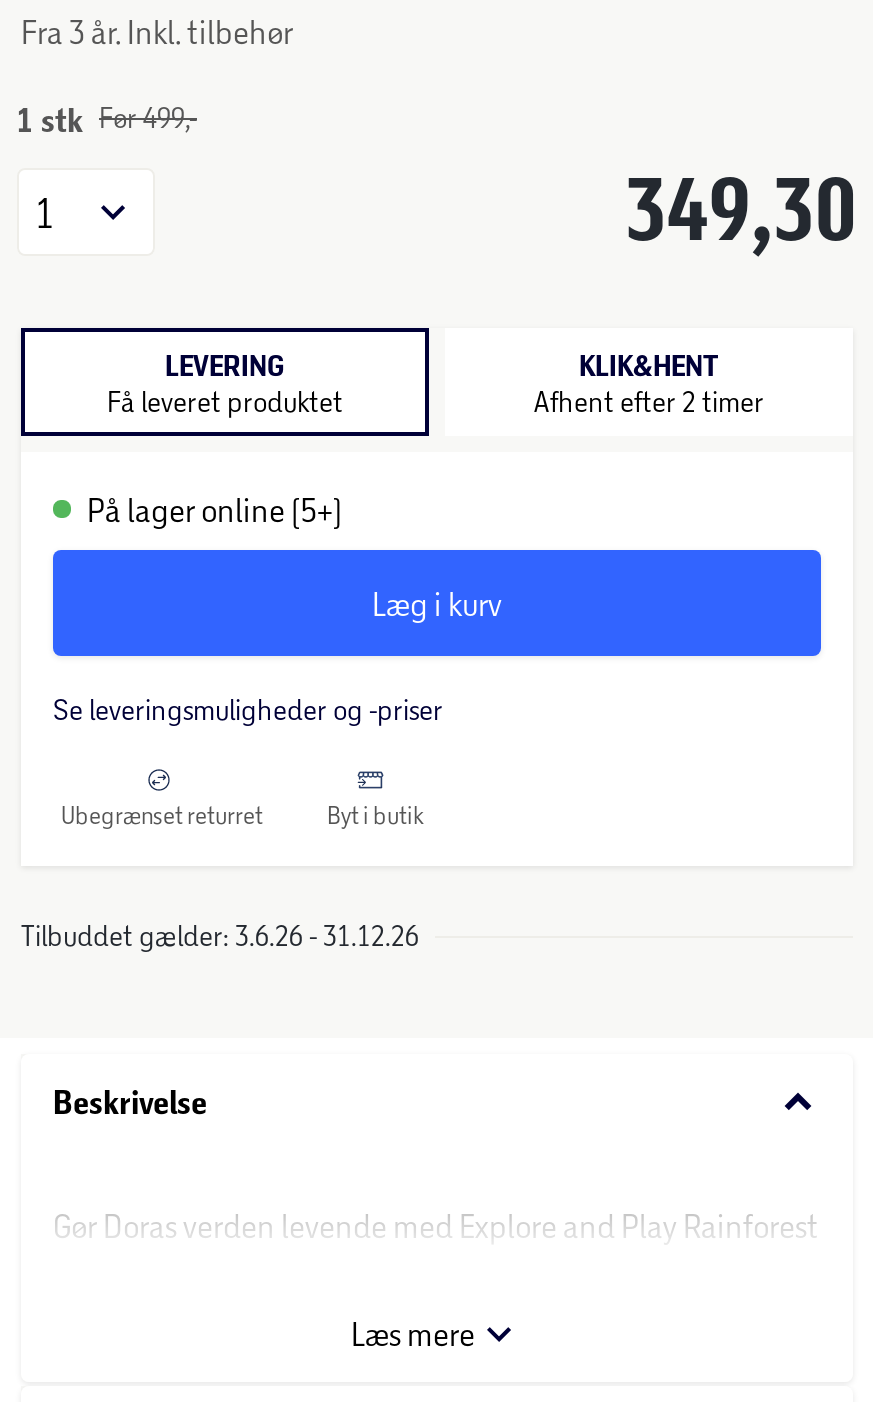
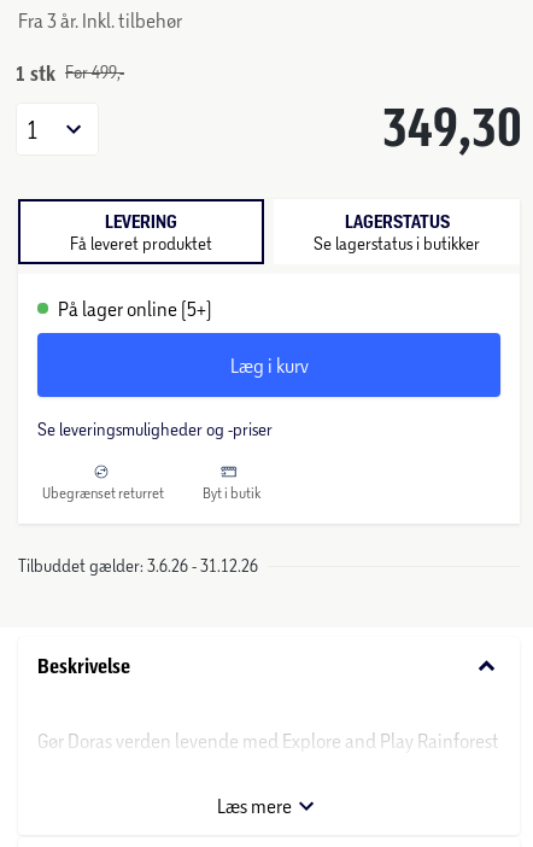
[534,347,764,417] KLIK&HENT | Afhent efter 2 timer -> [314,211,480,253] LAGERSTATUS | Se lagerstatus i butikker

